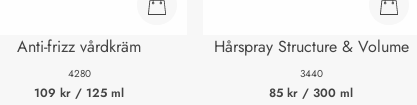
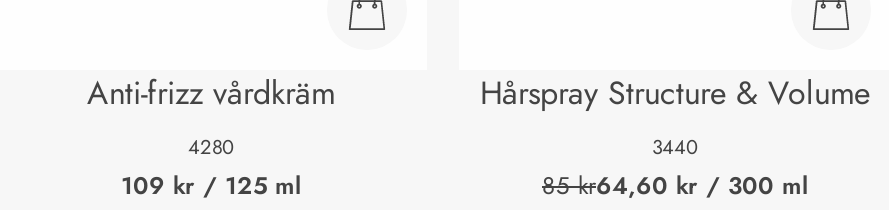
[269,84,353,102] 85 kr / 300 ml -> [542,167,808,203] 85 kr64,60 kr / 300 ml

